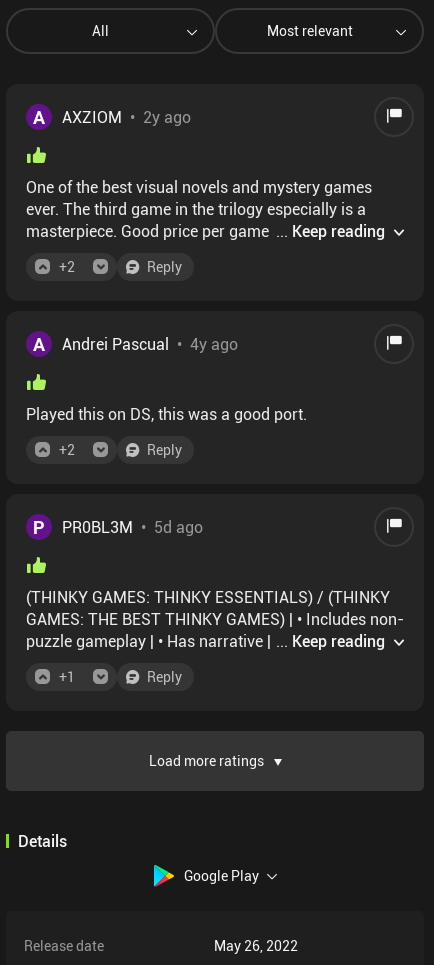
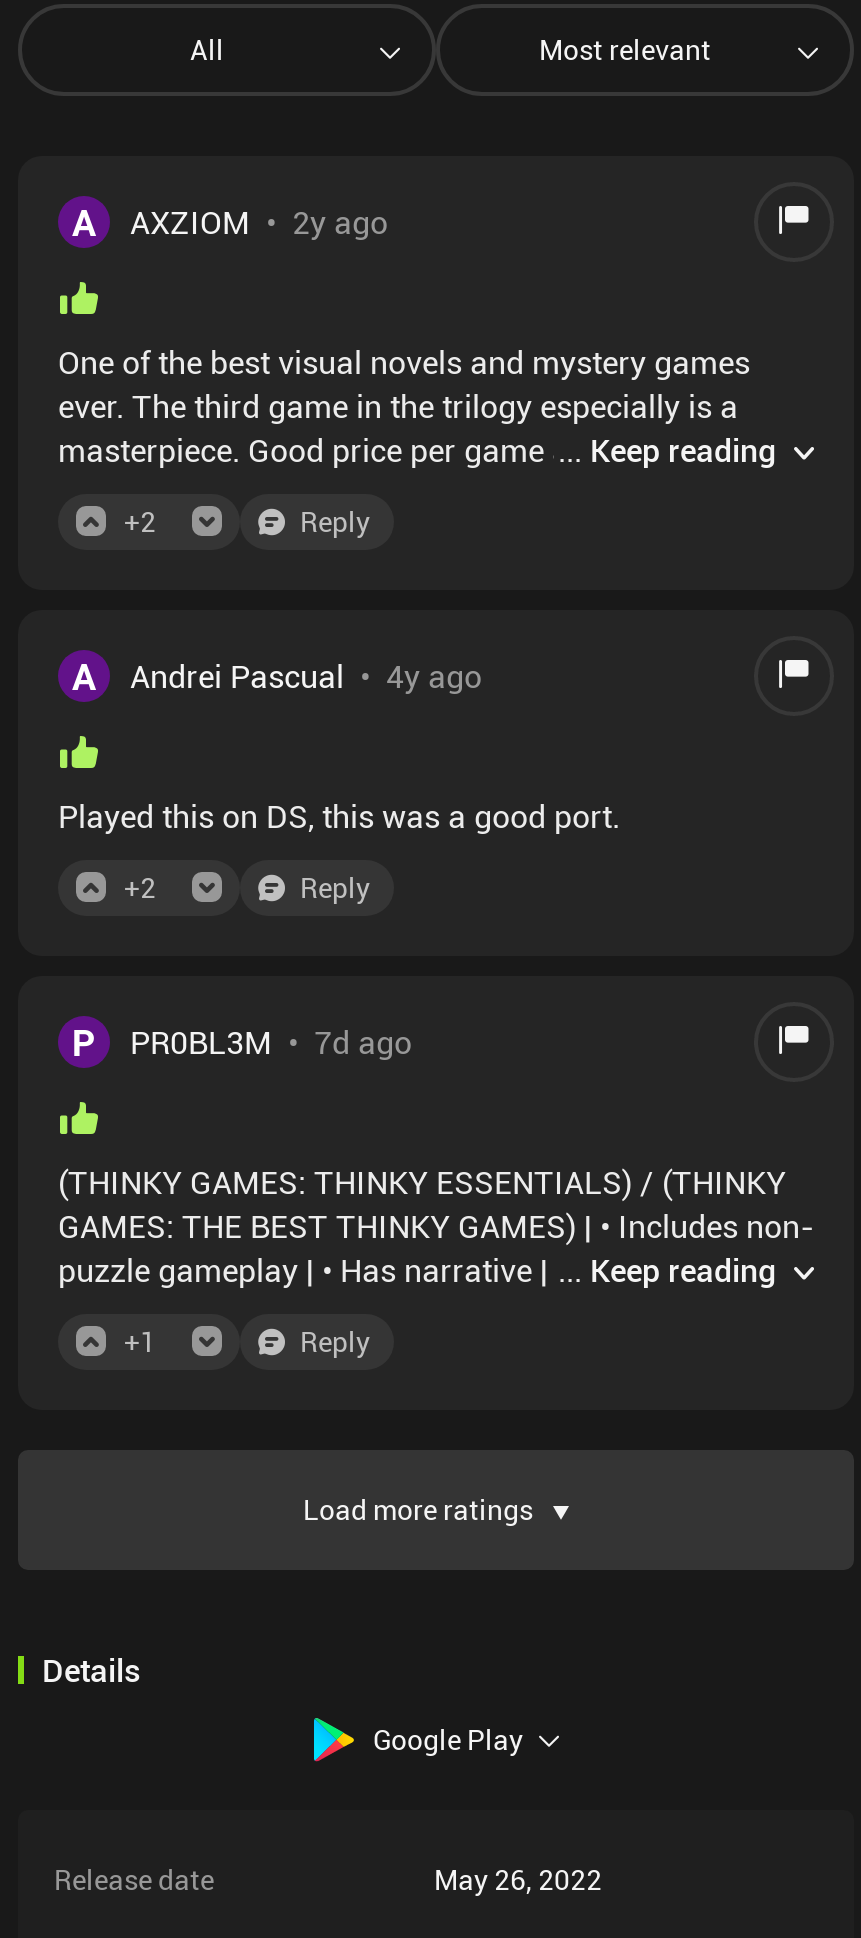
[33,515,203,539] P PR0BL3M • 5d ago -> [72,1017,412,1065] P PR0BL3M • 7d ago

